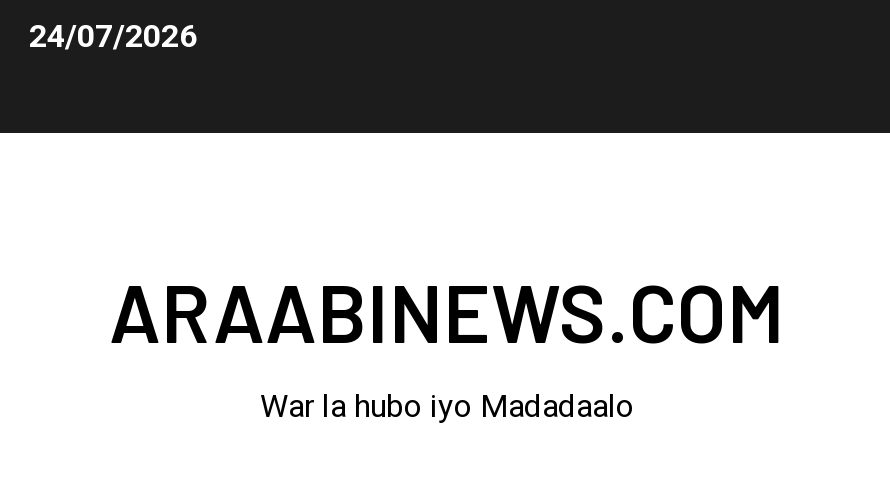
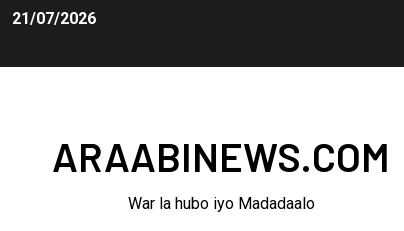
[29,18,197,56] 24/07/2026 -> [12,9,96,28] 21/07/2026

